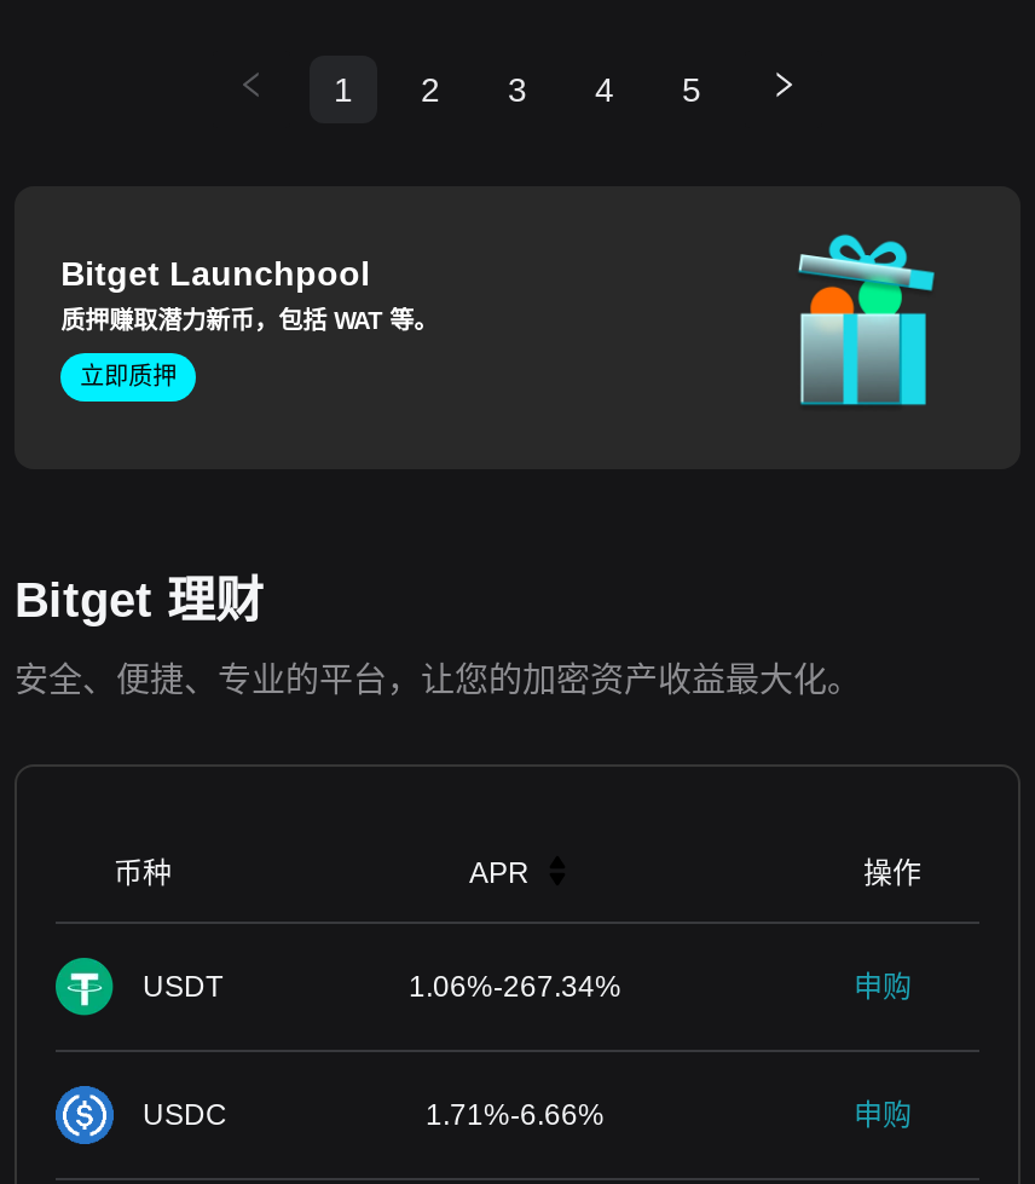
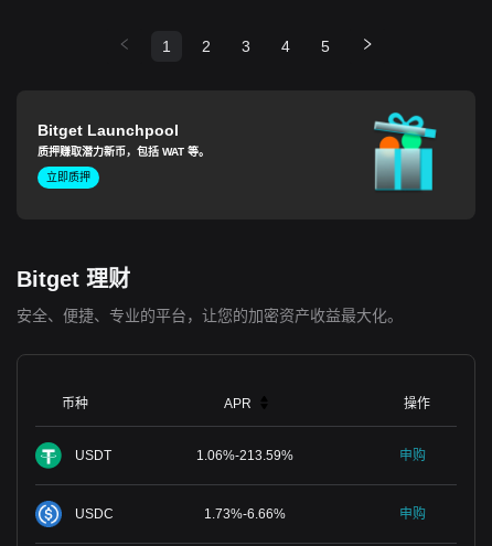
[409,969,621,1003] 1.06%-267.34% -> [196,447,293,463] 1.06%-213.59%
[426,1097,605,1131] 1.71%-6.66% -> [204,506,286,521] 1.73%-6.66%

